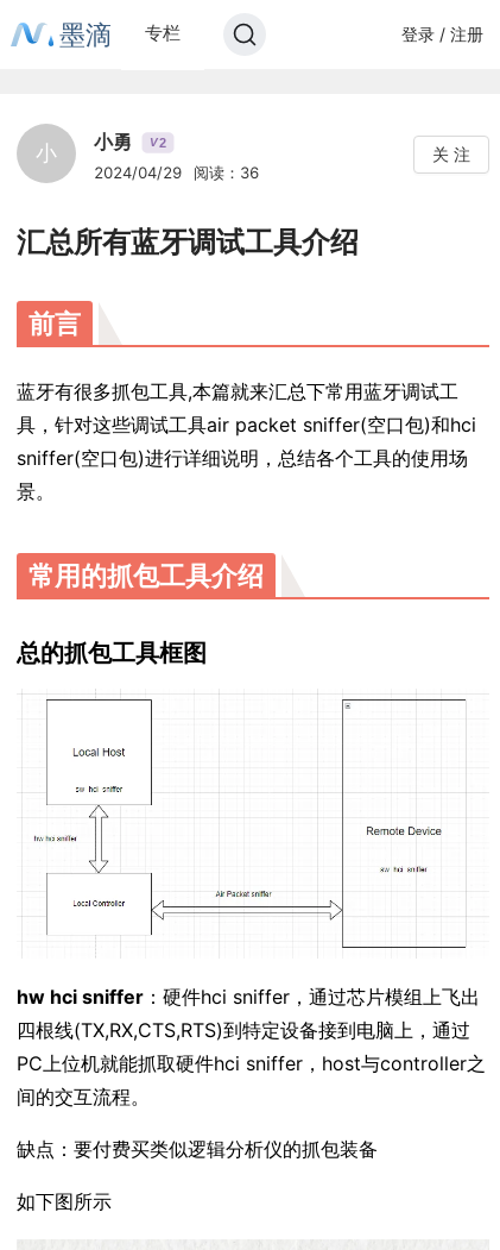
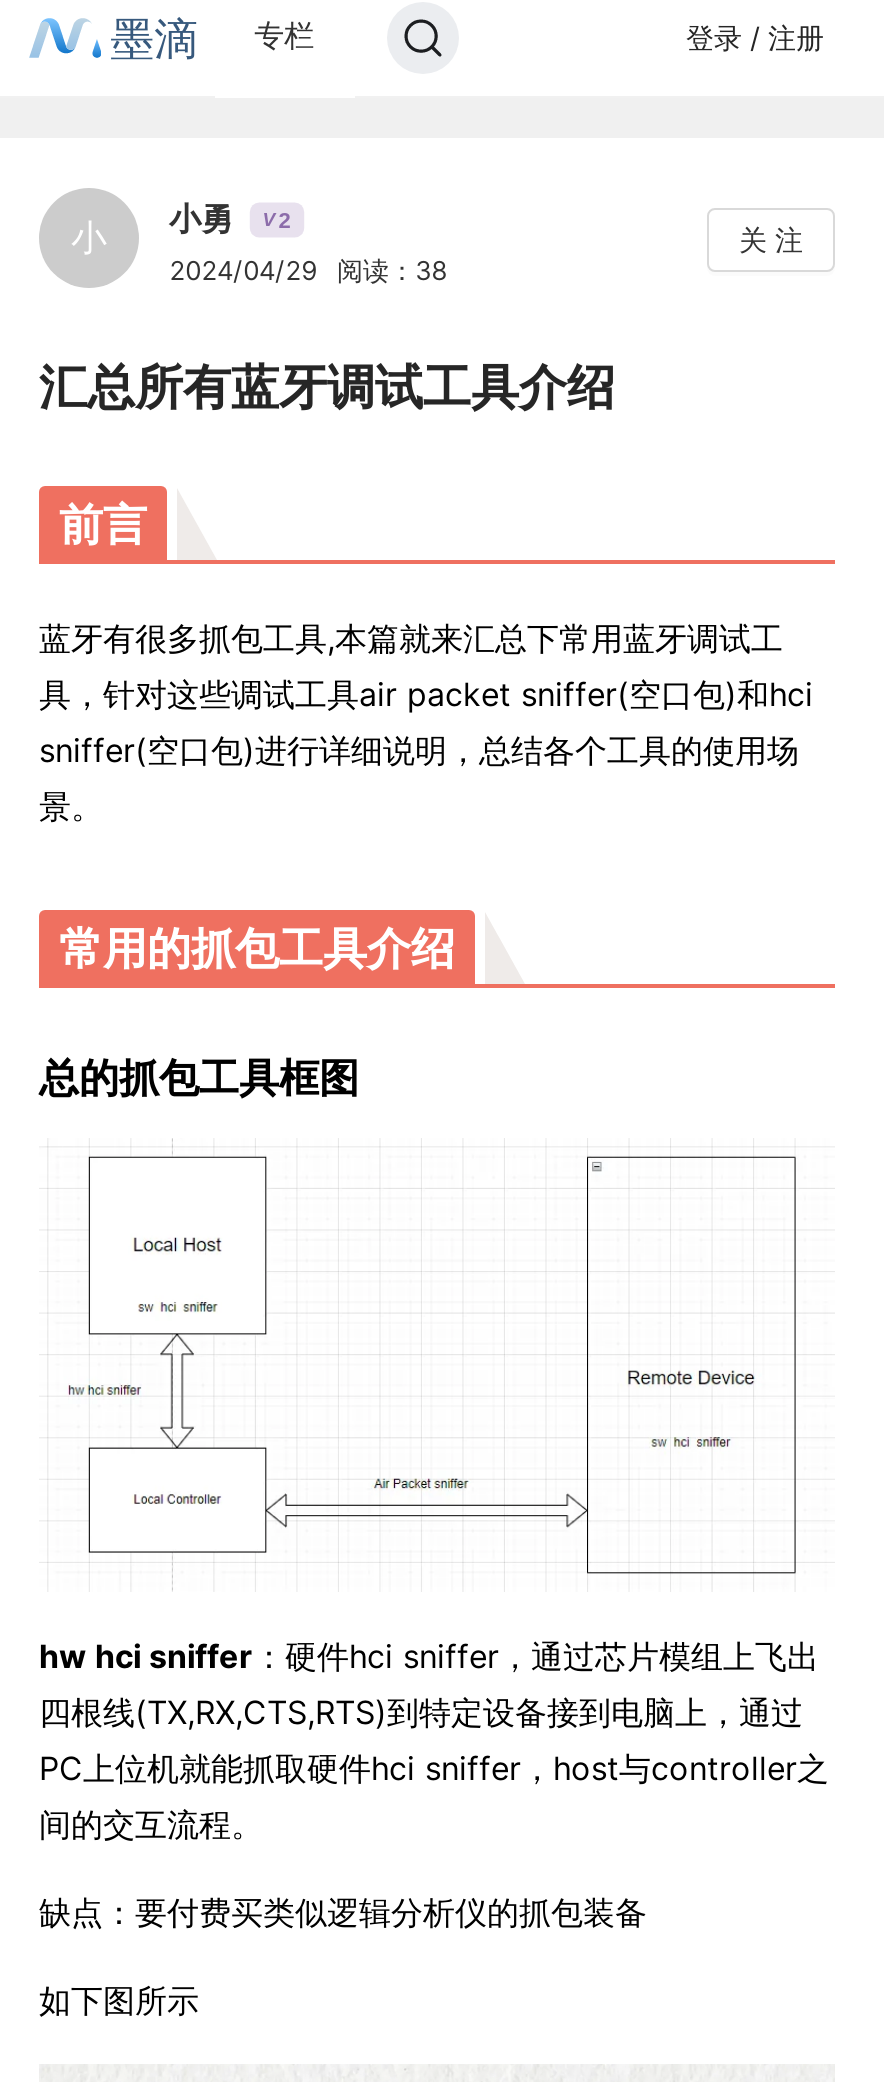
[94,163,259,182] 2024/04/29 阅读：36 -> [169,254,447,286] 2024/04/29 阅读：38

